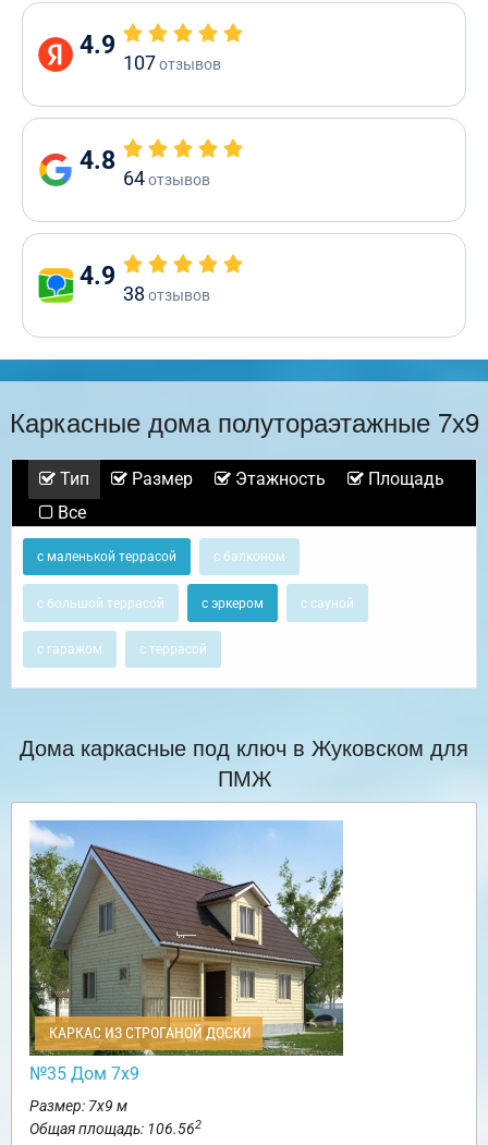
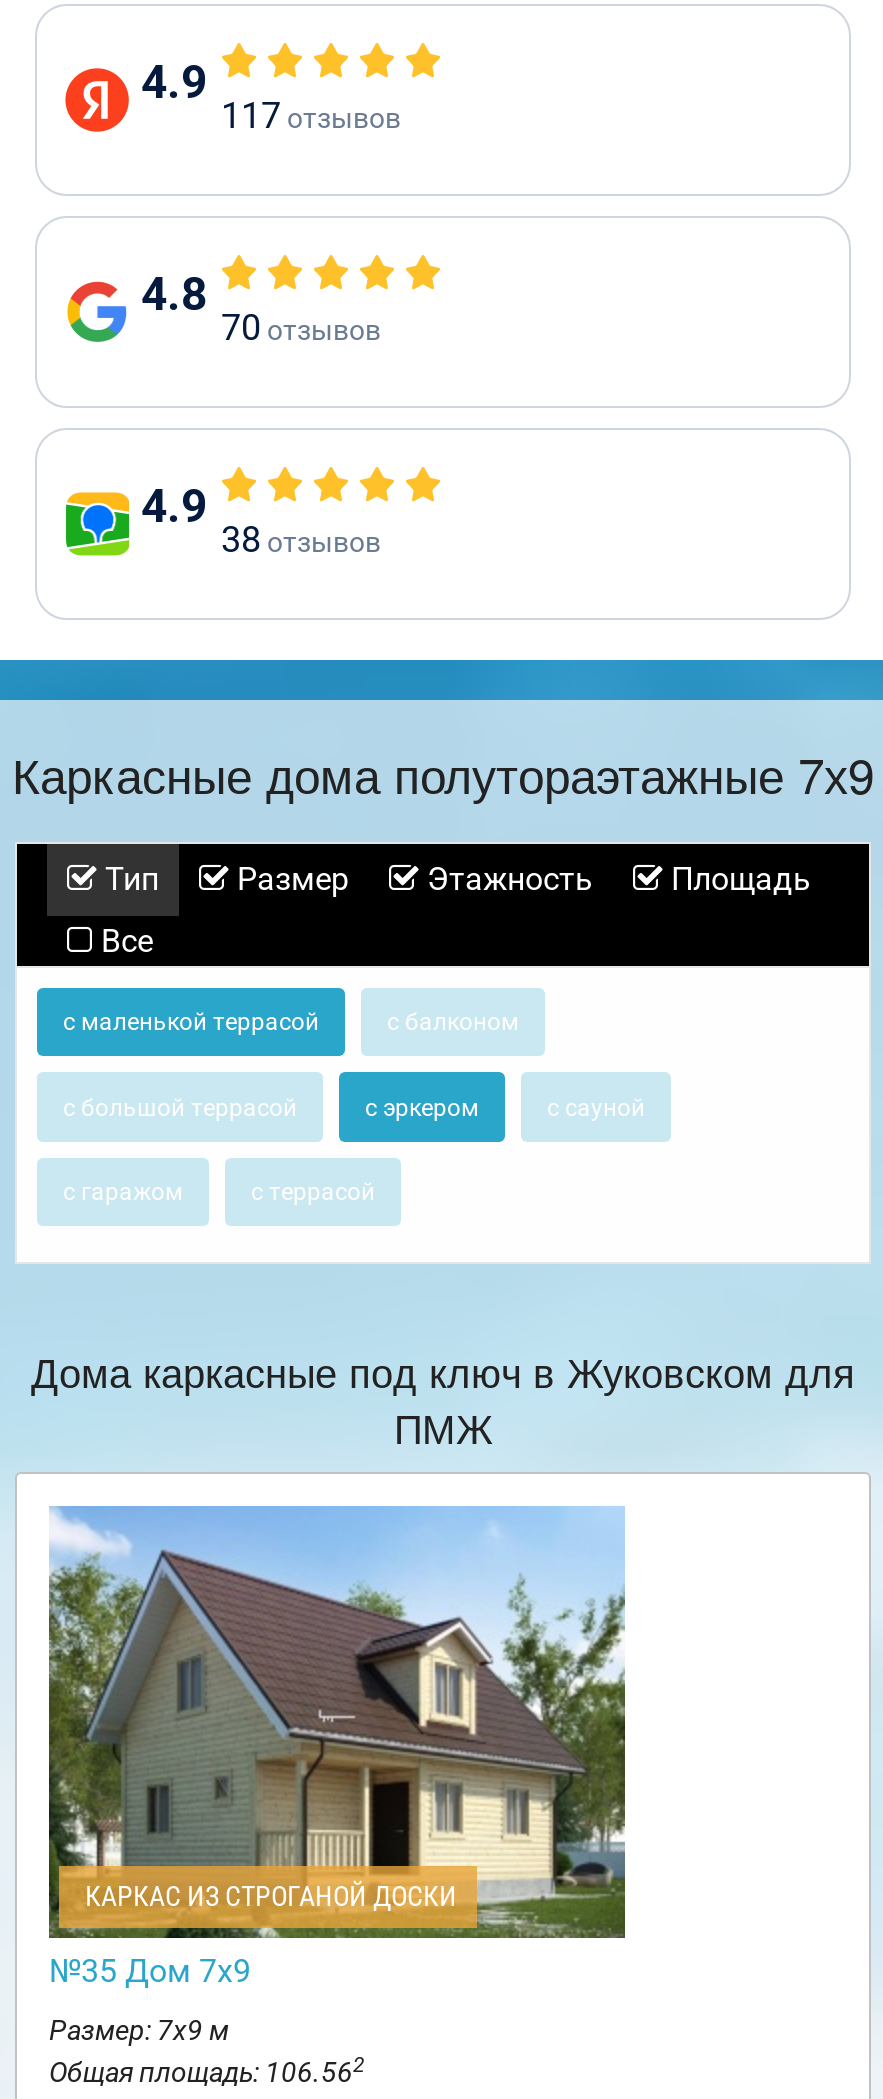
[123,51,221,74] 107 отзывов -> [221,94,401,136] 117 отзывов
[123,167,210,190] 64 отзывов -> [221,306,381,348] 70 отзывов

